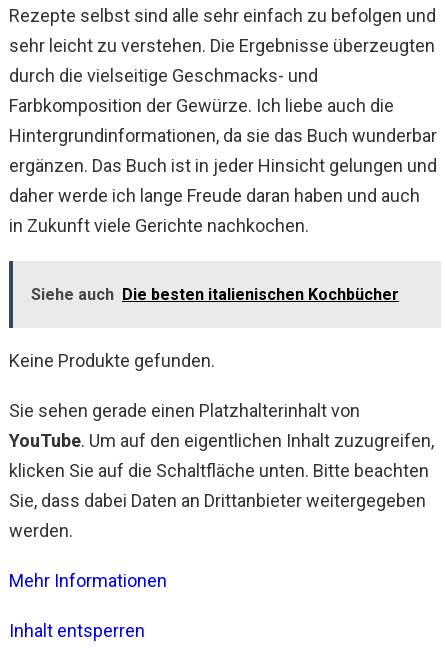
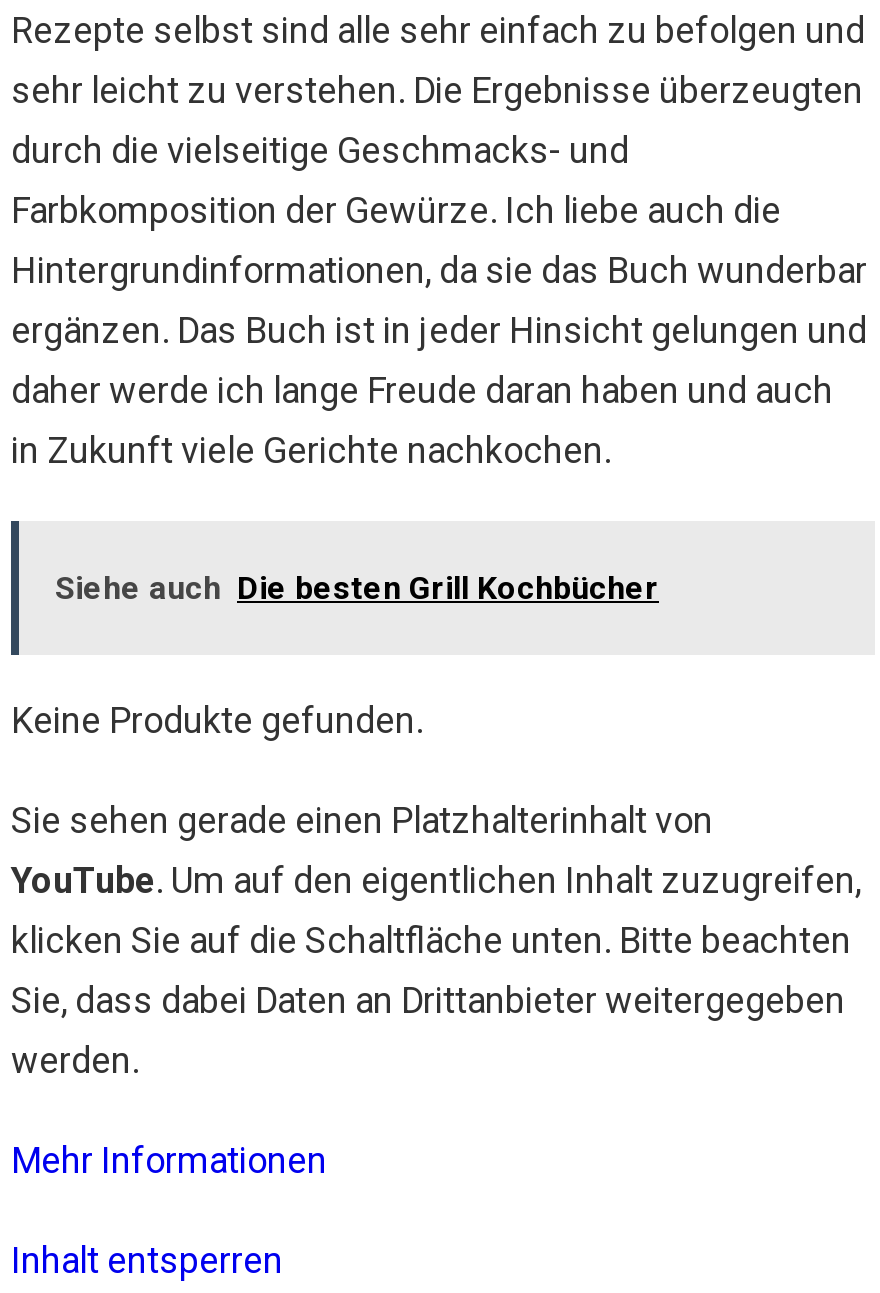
[31,285,399,304] Siehe auch Die besten italienischen Kochbücher -> [55,569,659,607] Siehe auch Die besten Grill Kochbücher

